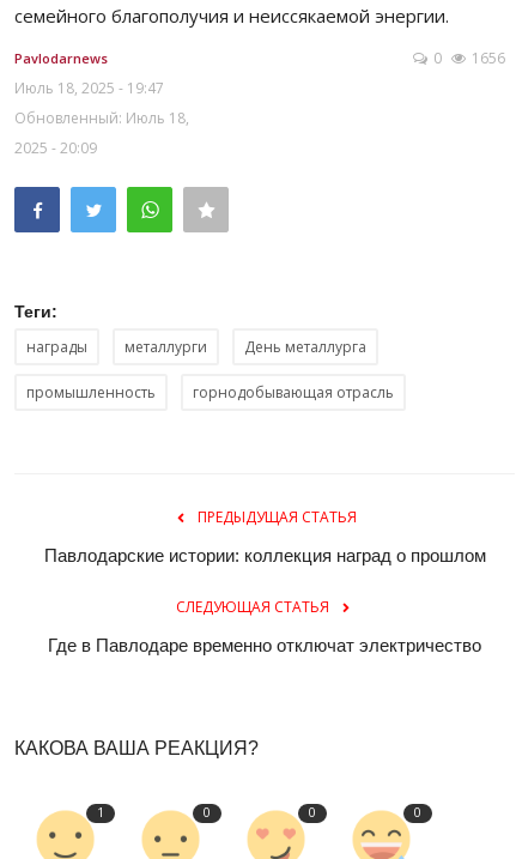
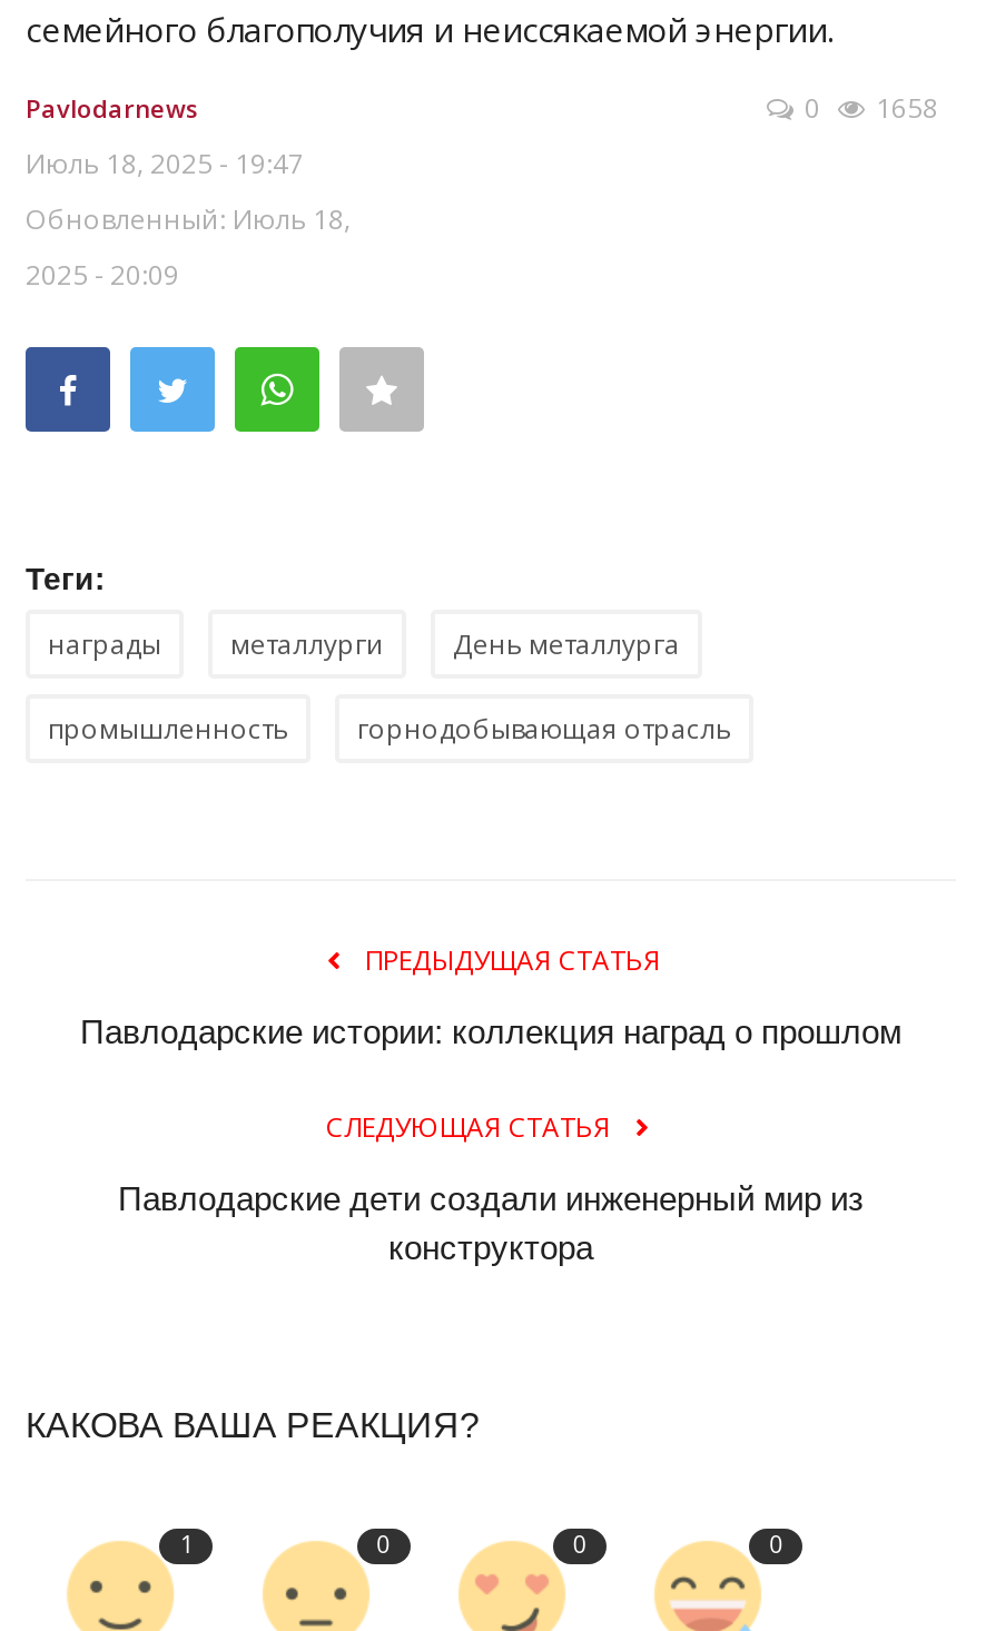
[433,48,505,69] 0 1656 -> [805,90,938,127] 0 1658
[48,635,481,656] Где в Павлодаре временно отключат электричество -> [118,1180,864,1267] Павлодарские дети создали инженерный мир из | конструктора

